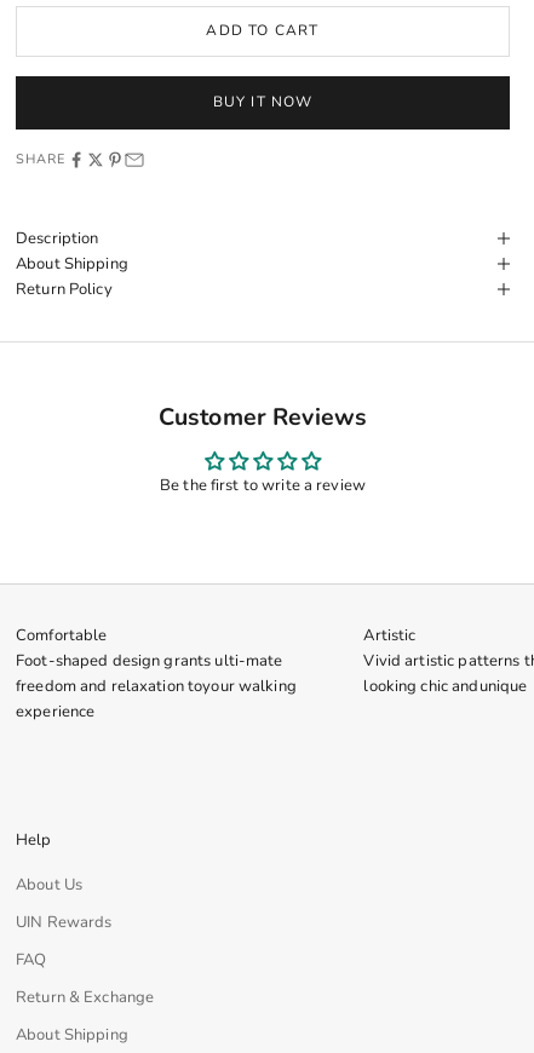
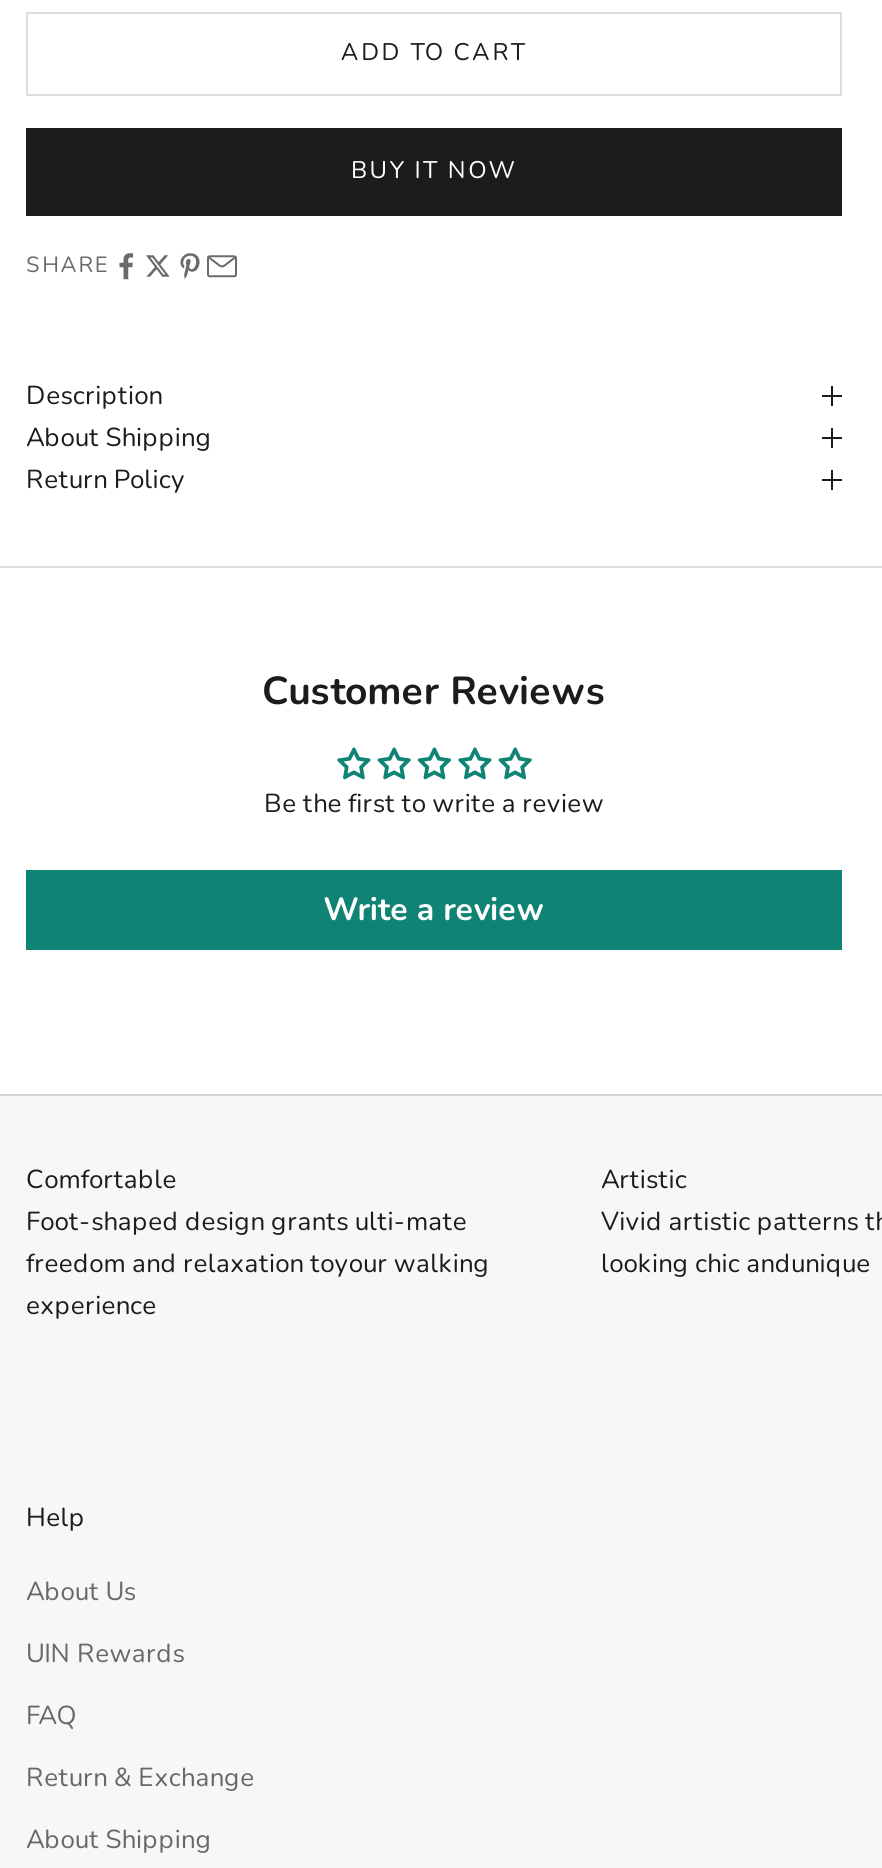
none -> [323,888,545,932] Write a review

